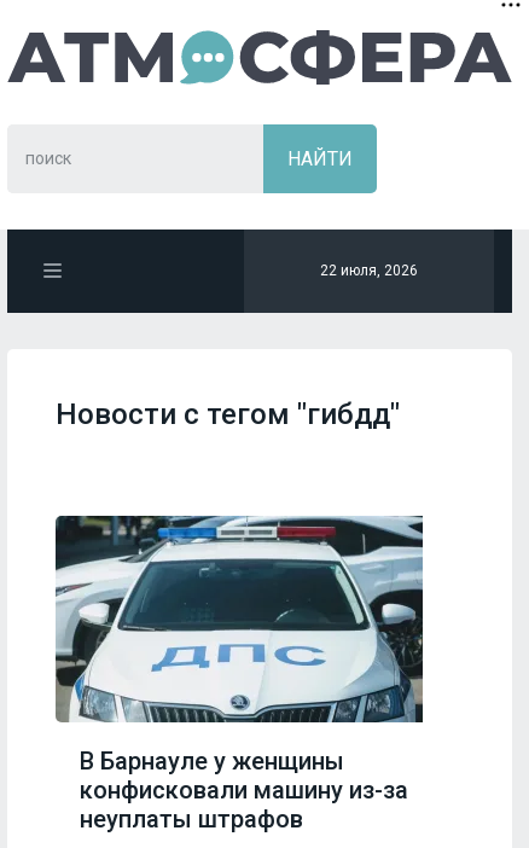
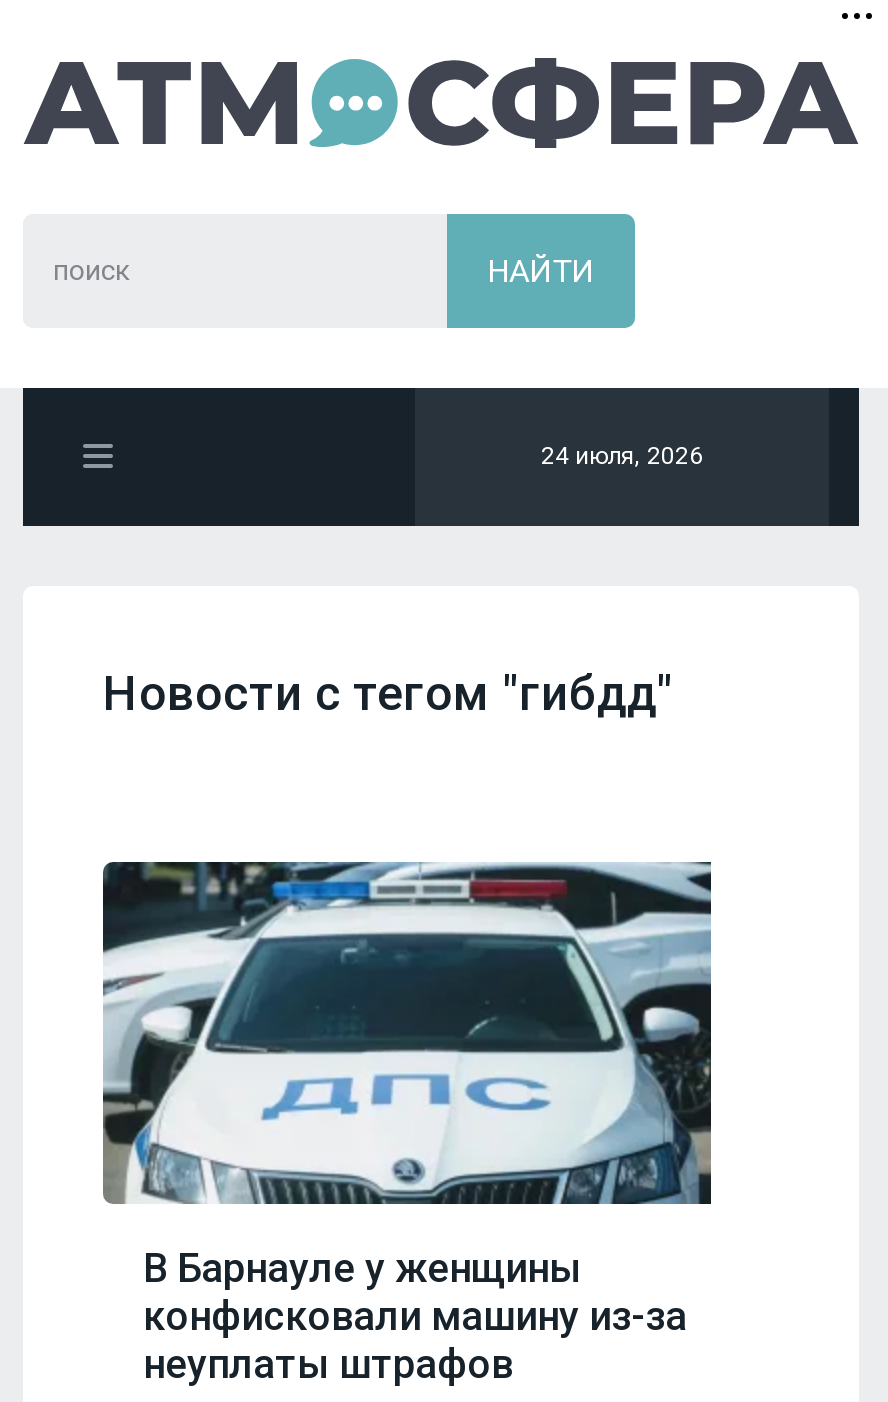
[320,262,418,279] 22 июля, 2026 -> [541,442,703,470] 24 июля, 2026

